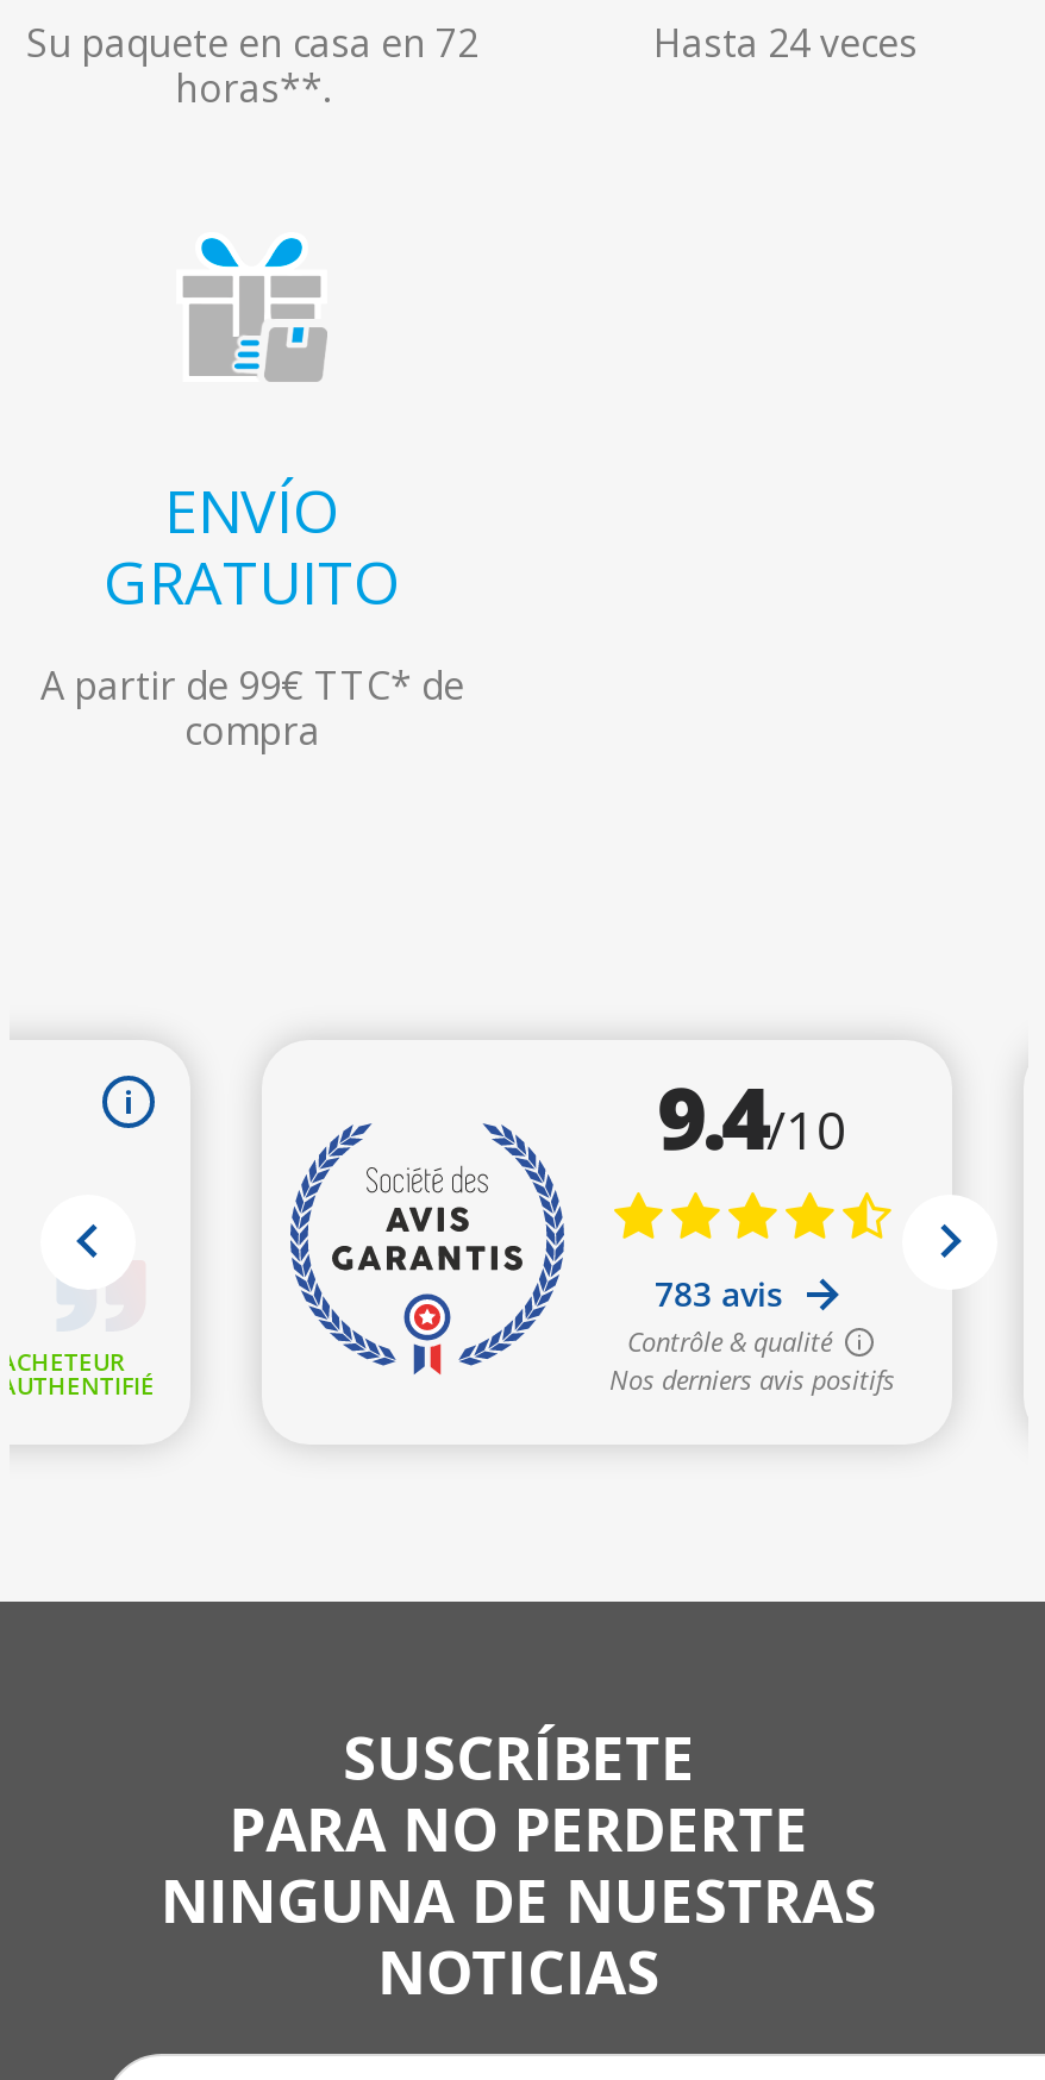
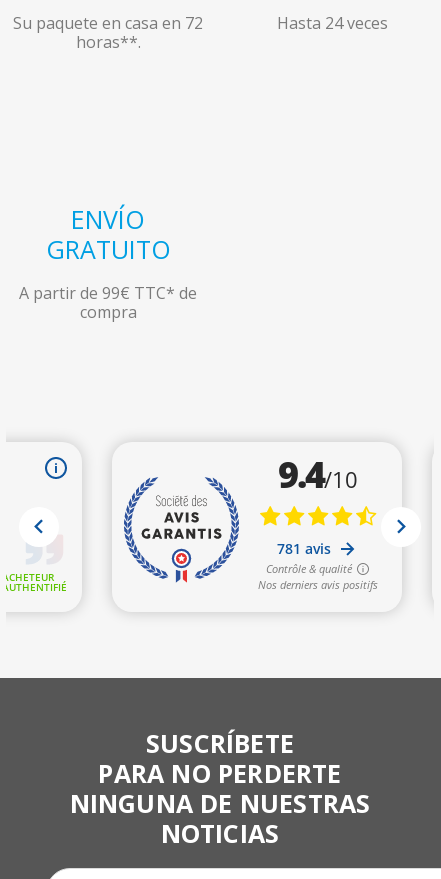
[183,236,328,383] [image] -> none

